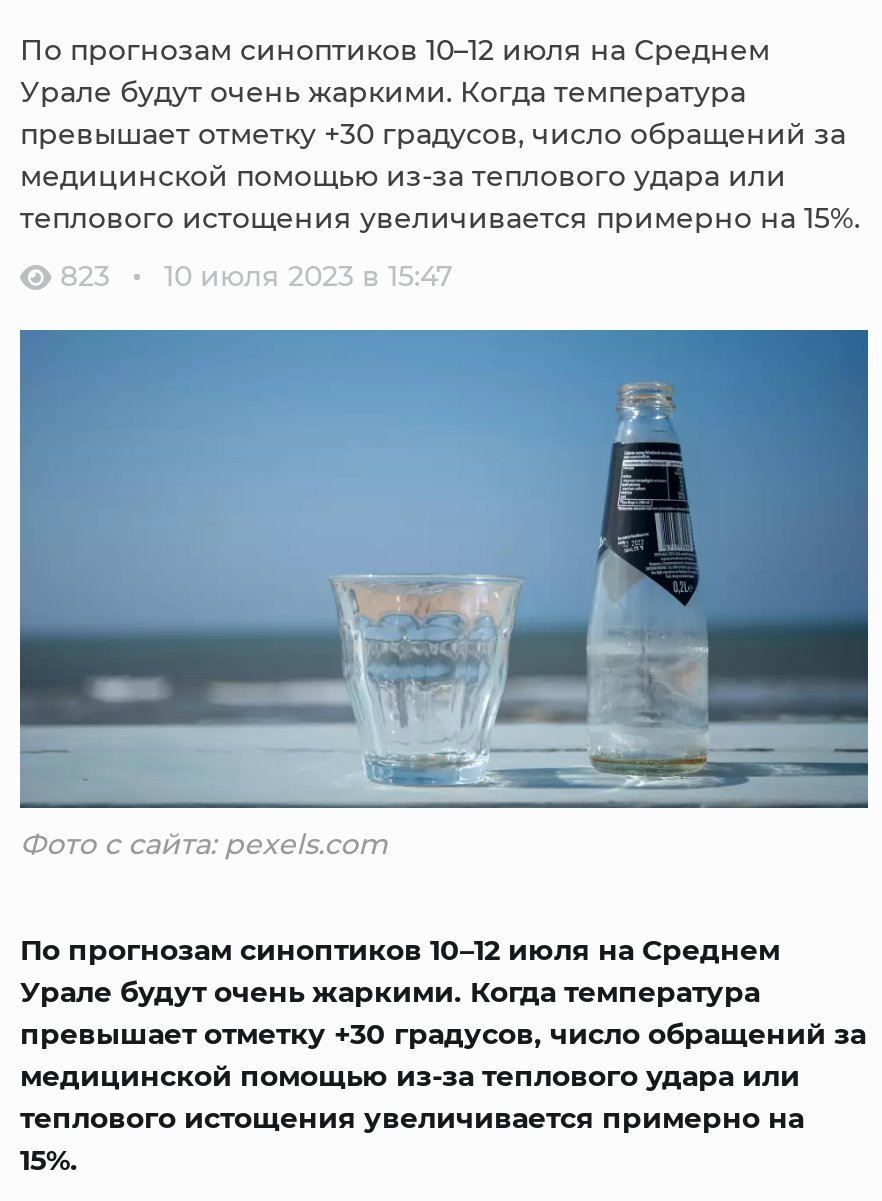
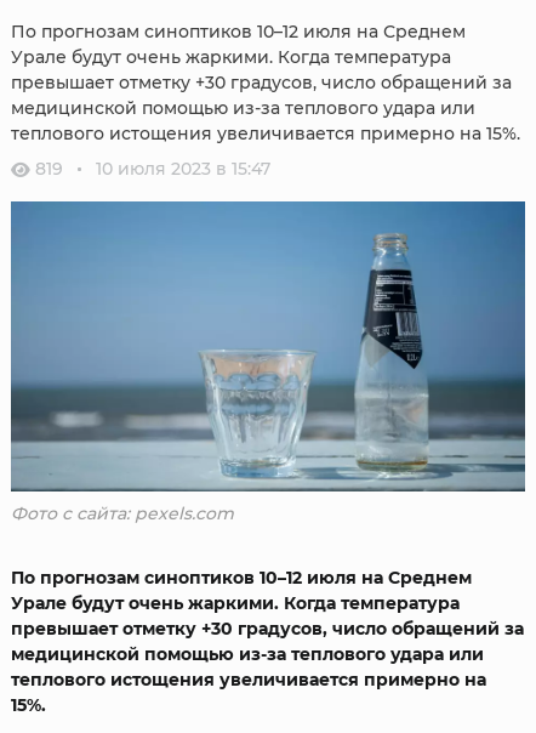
[60,258,452,294] 823 10 июля 2023 в 15:47 -> [35,158,270,180] 819 10 июля 2023 в 15:47

